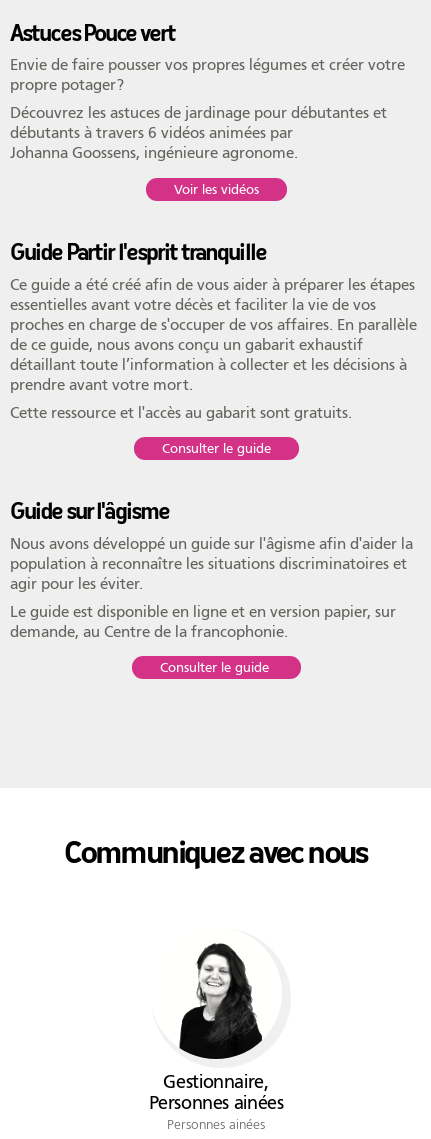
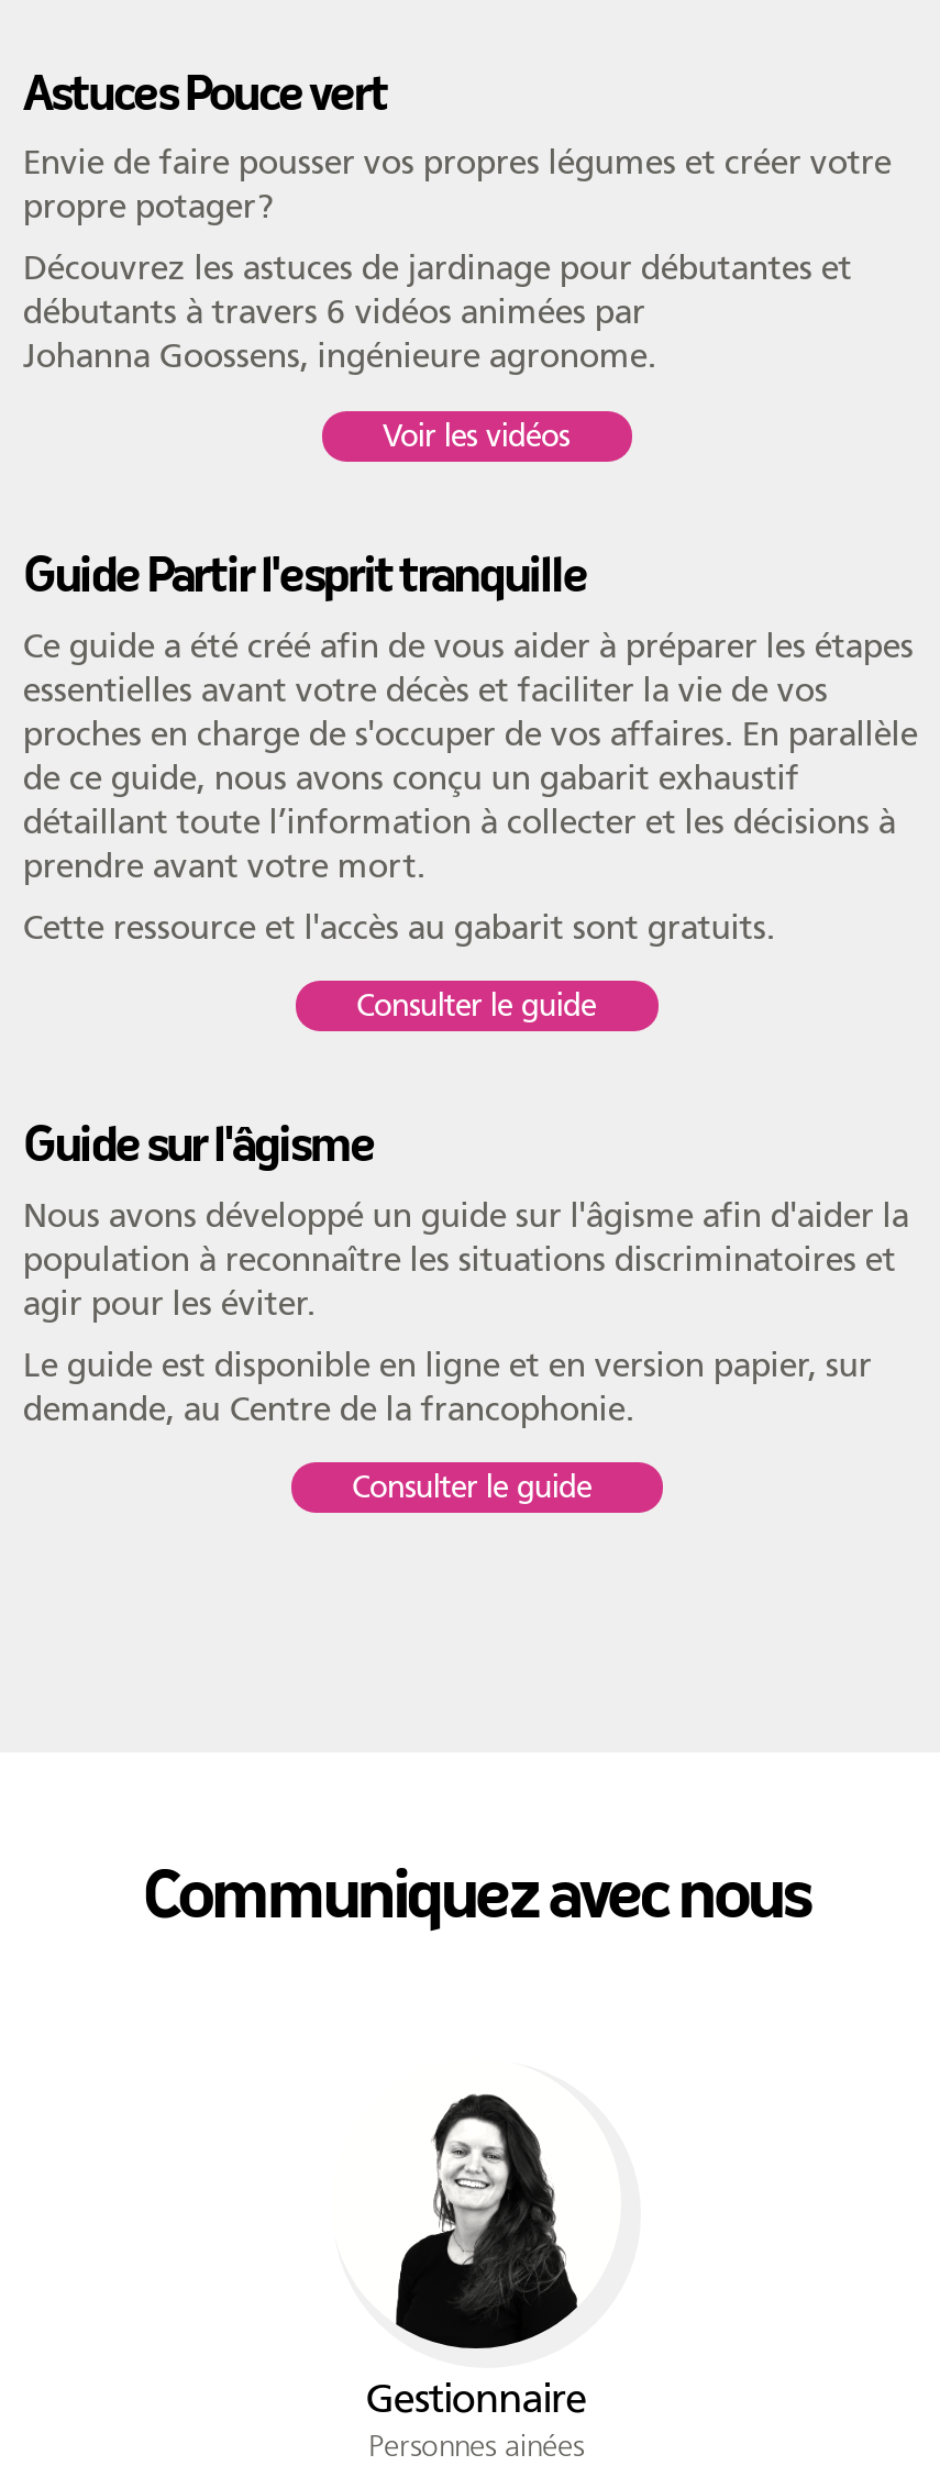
[149,1071,283,1114] Gestionnaire, | Personnes ainées -> [366,2375,586,2424] Gestionnaire

